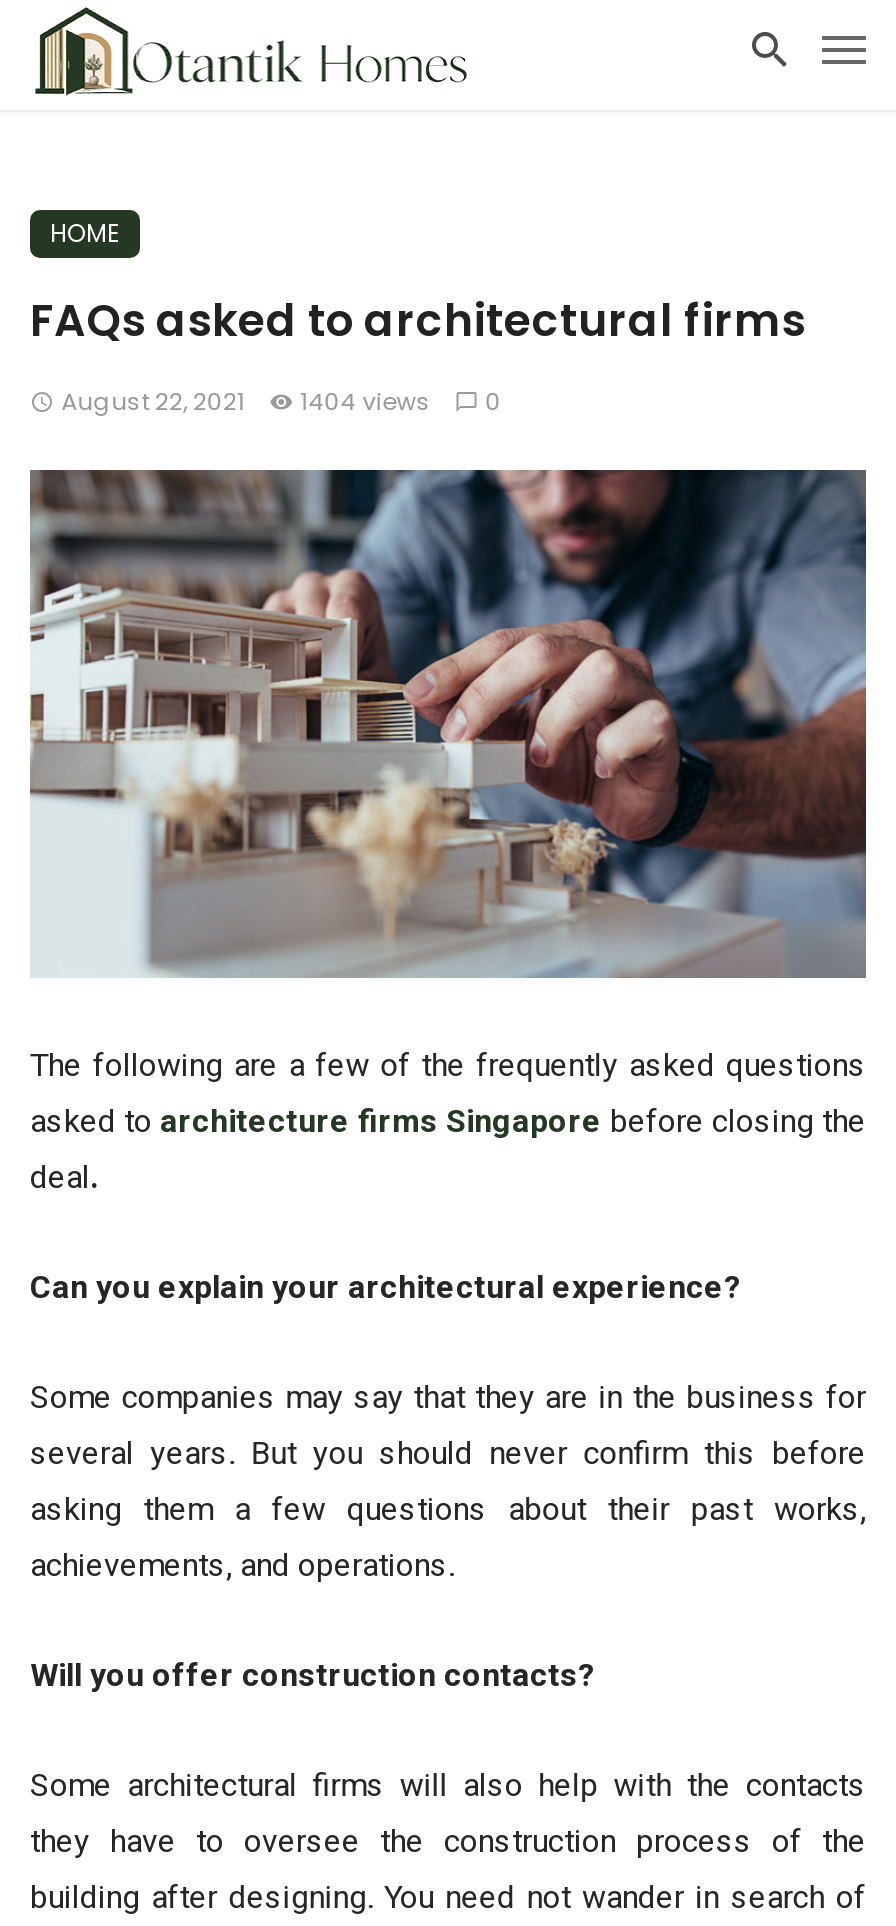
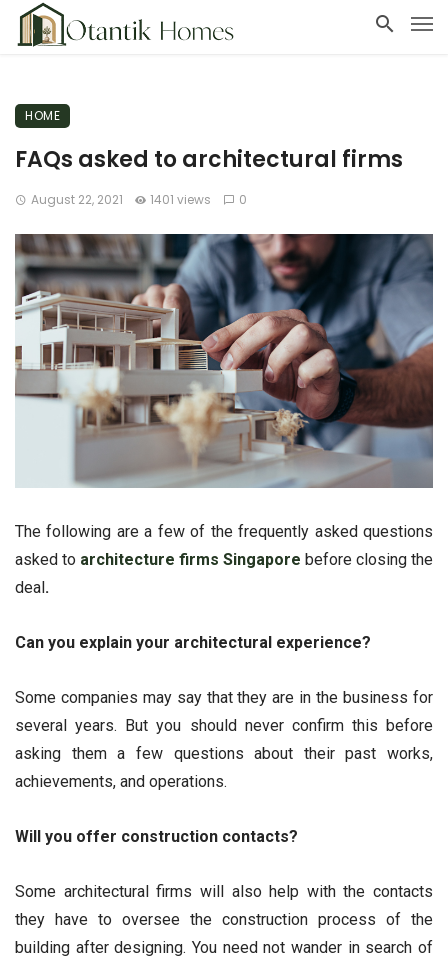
[61,384,502,418] August 22, 2021 1404 views 0 -> [31,191,247,208] August 22, 2021 1401 views 0

